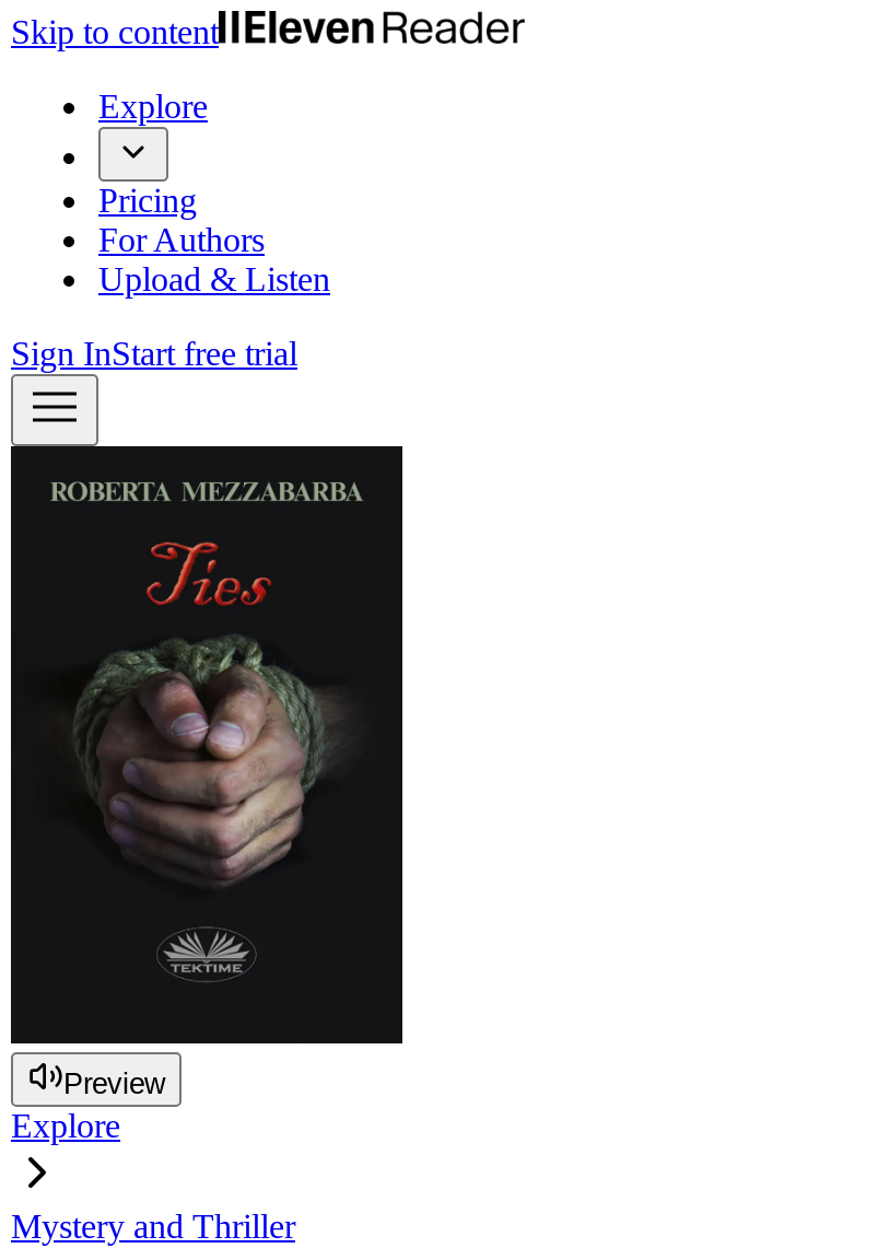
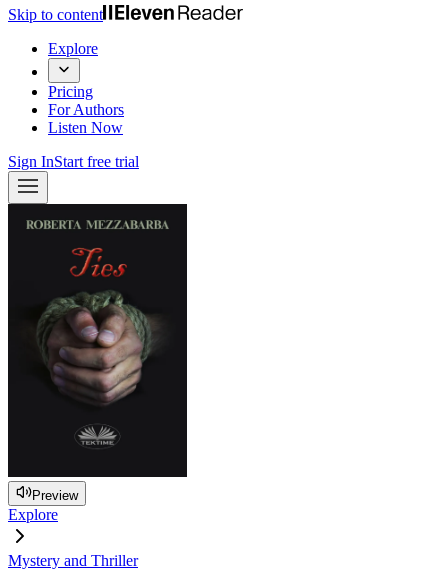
[98,260,330,297] Upload & Listen -> [48,119,123,136] Listen Now

